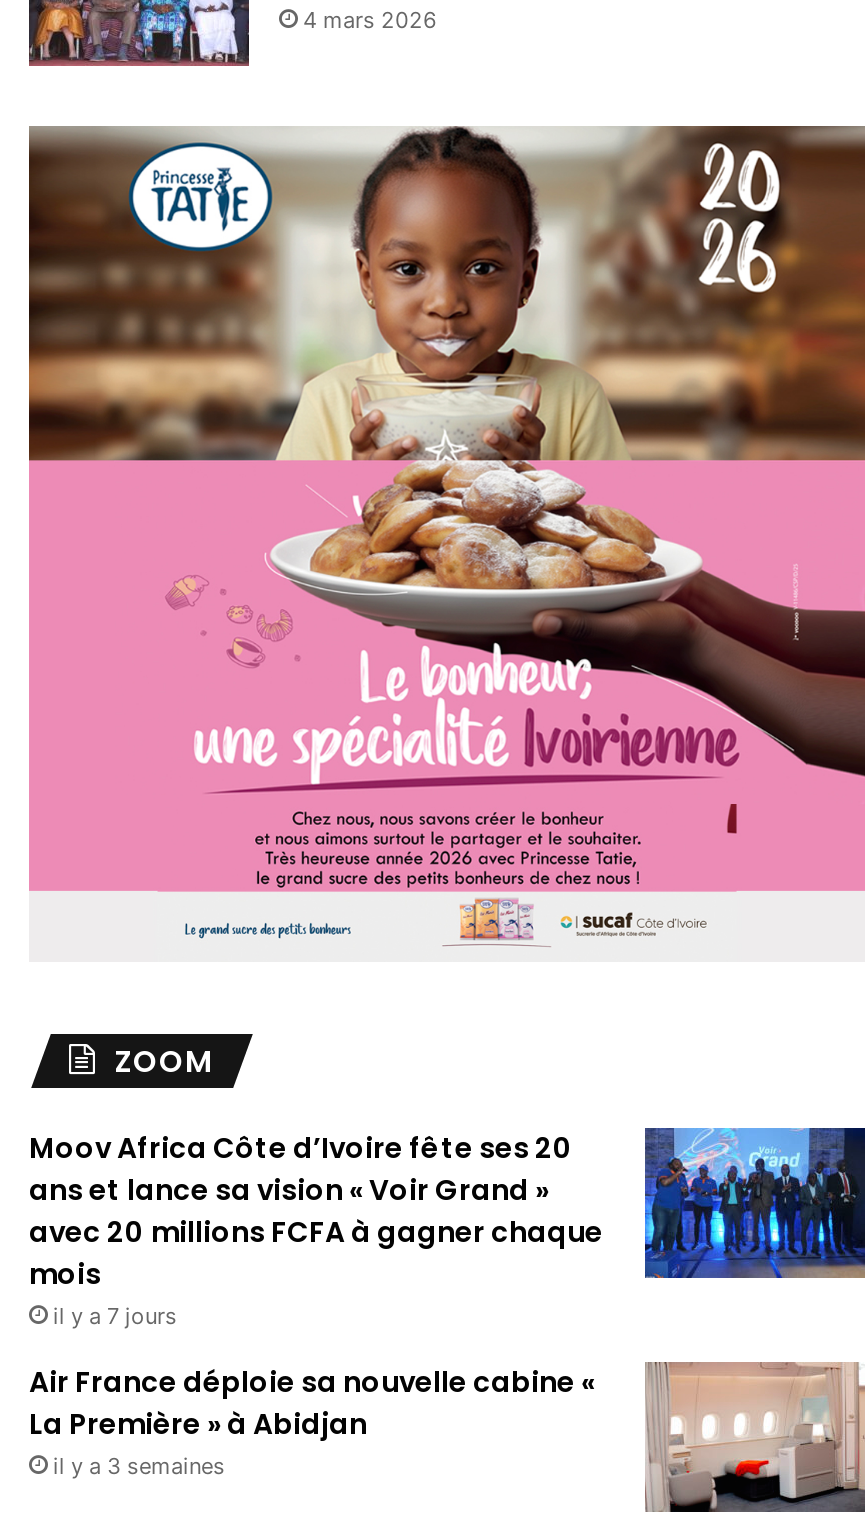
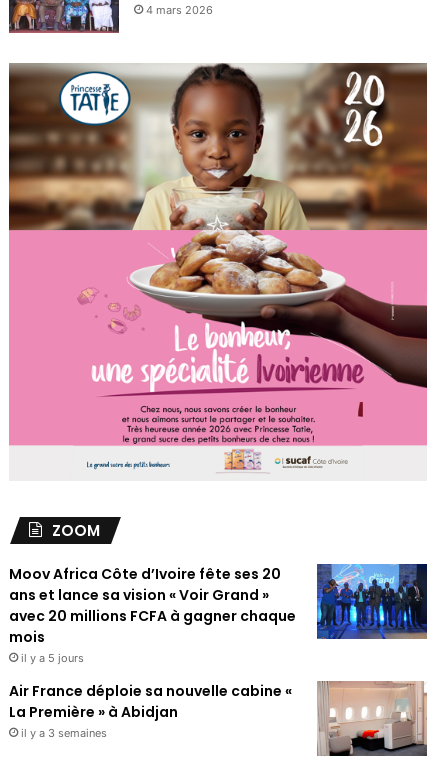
[53,1302,177,1330] il y a 7 jours -> [21,651,84,665] il y a 5 jours

